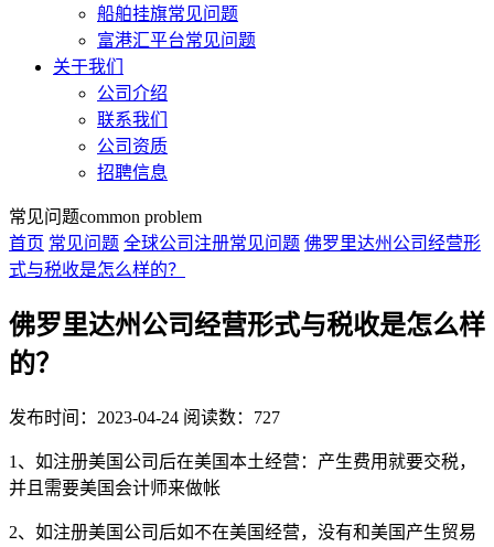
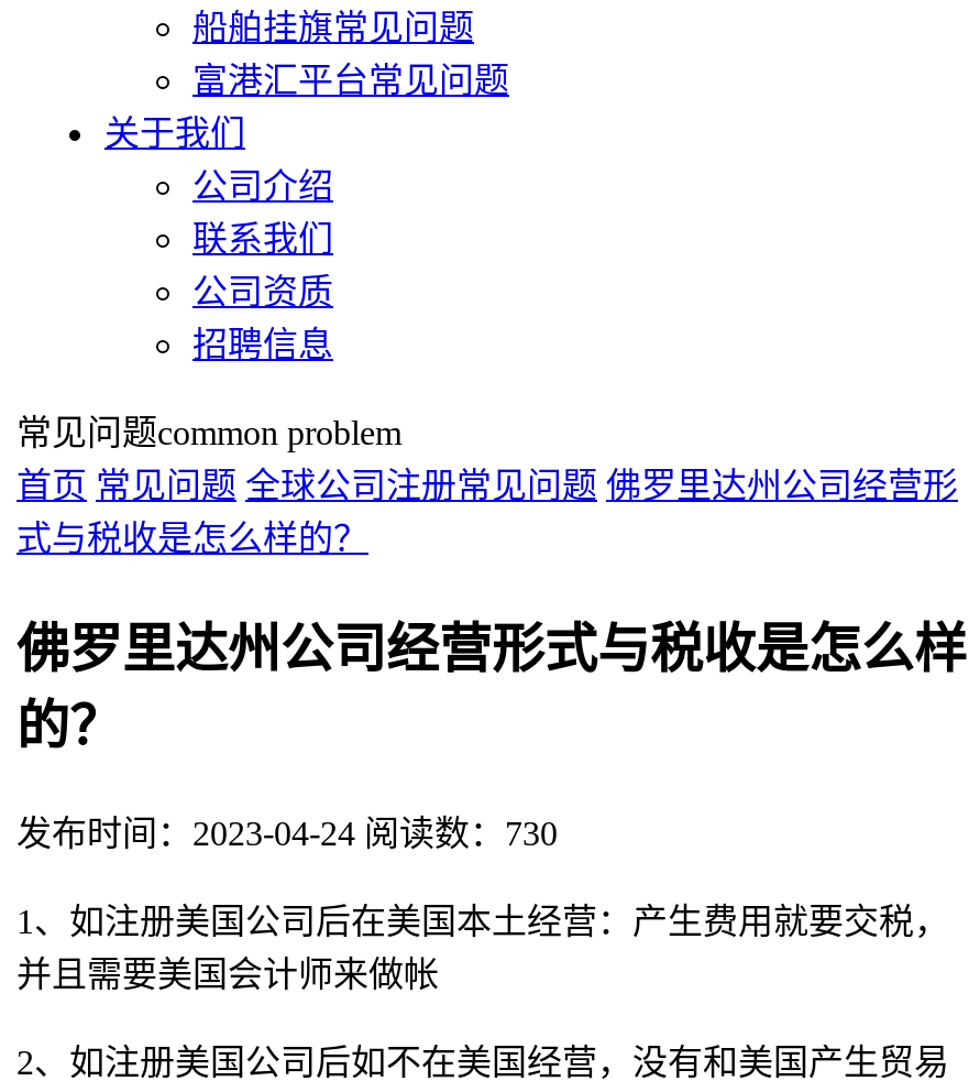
[9,408,280,427] 发布时间：2023-04-24 阅读数：727 -> [16,814,558,852] 发布时间：2023-04-24 阅读数：730

